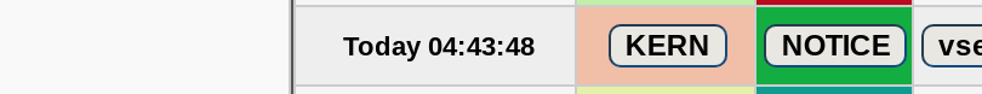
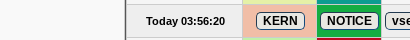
[343,31,535,60] Today 04:43:48 -> [146,15,225,27] Today 03:56:20

